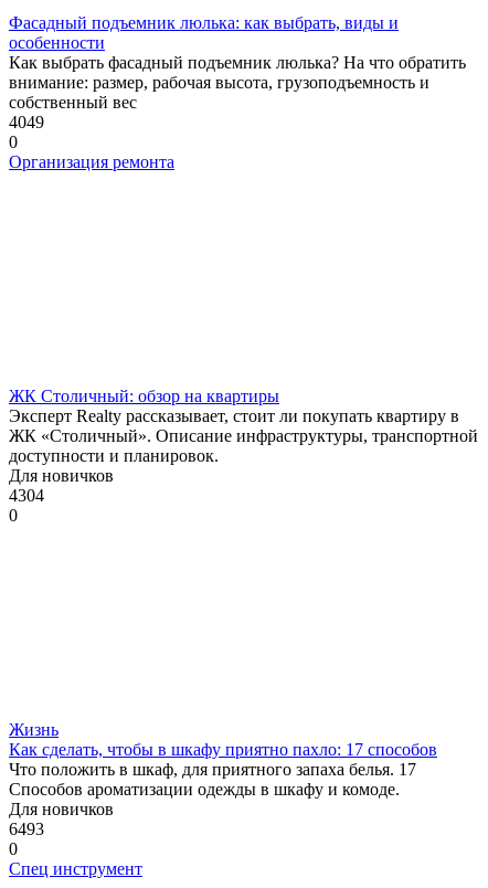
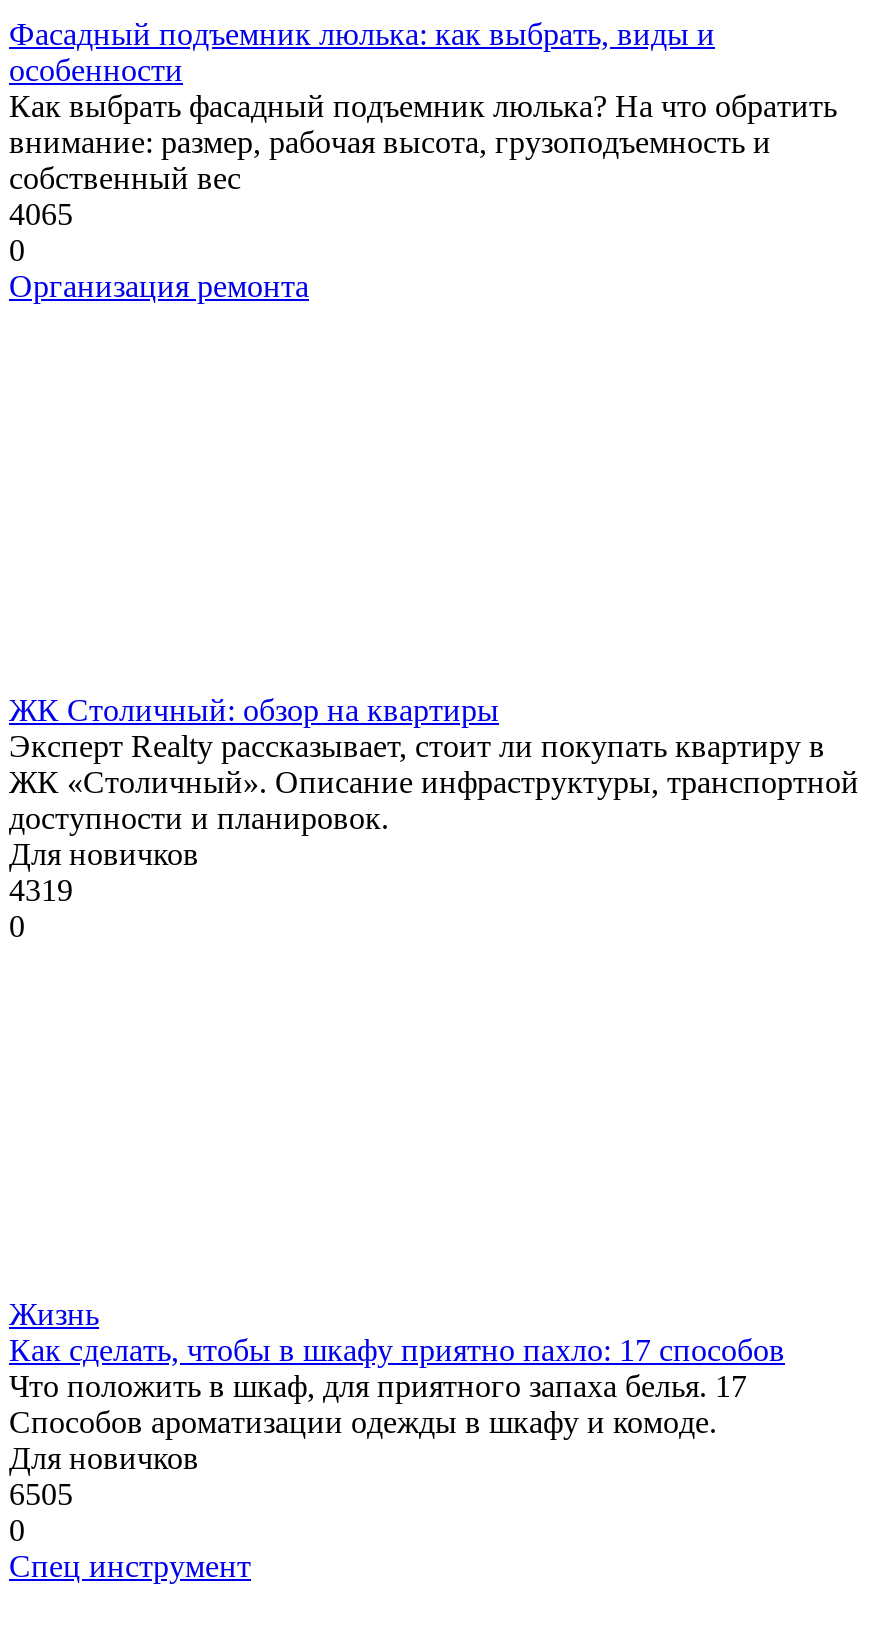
[9,112,44,131] 4049 -> [9,197,73,231] 4065
[9,486,44,505] 4304 -> [9,873,73,907] 4319
[9,819,44,838] 6493 -> [9,1477,73,1511] 6505

